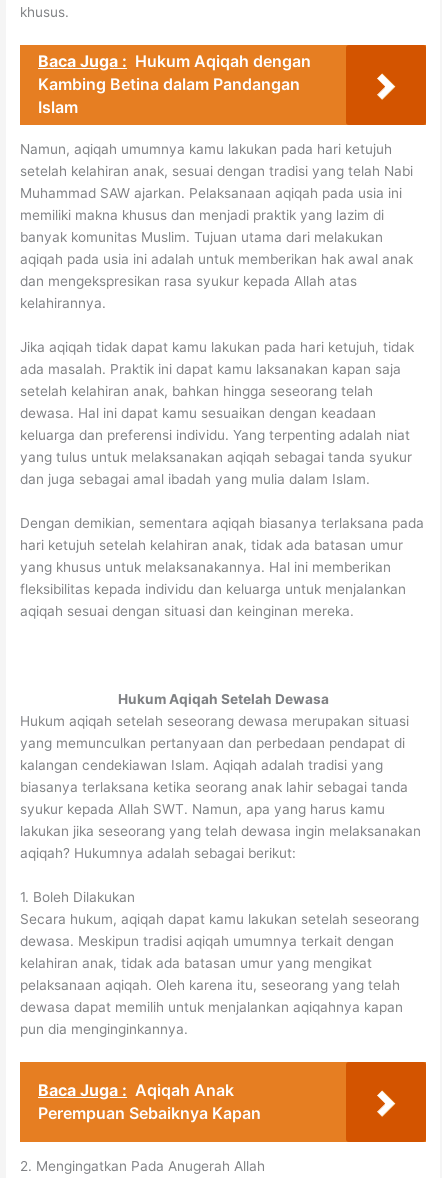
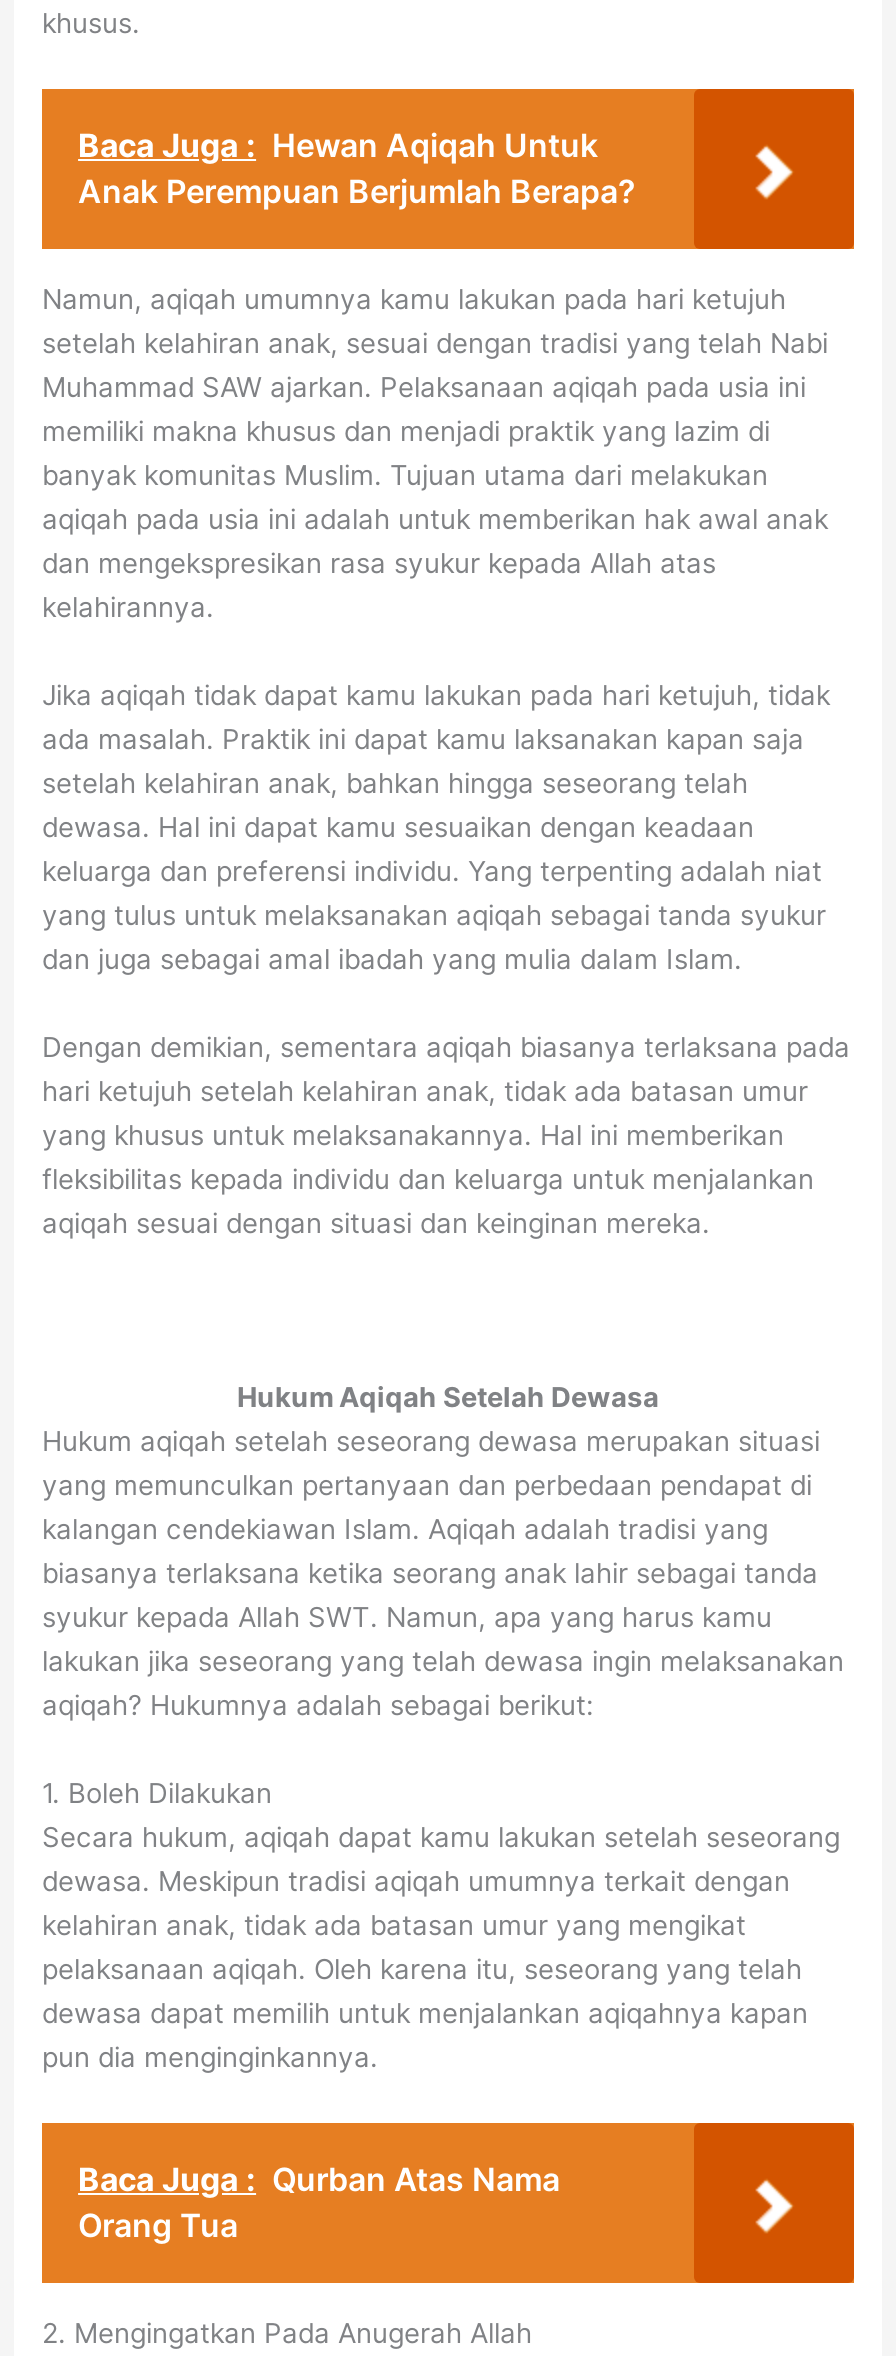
[38,51,311,117] Baca Juga : Hukum Aqiqah dengan | Kambing Betina dalam Pandangan | Islam -> [78,125,636,211] Baca Juga : Hewan Aqiqah Untuk | Anak Perempuan Berjumlah Berapa?
[38,1079,261,1122] Baca Juga : Aqiqah Anak | Perempuan Sebaiknya Kapan -> [78,2159,560,2245] Baca Juga : Qurban Atas Nama | Orang Tua

